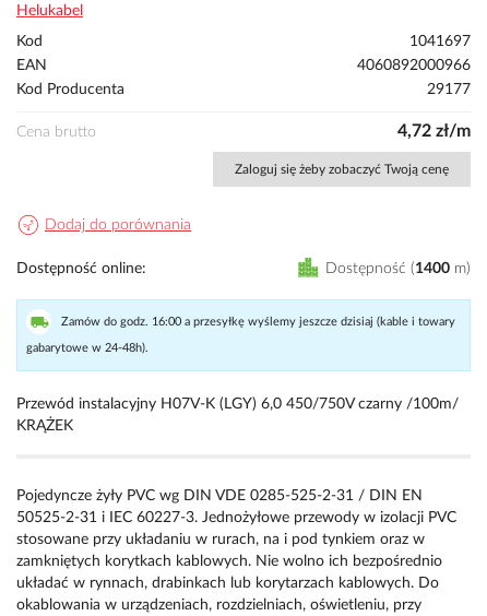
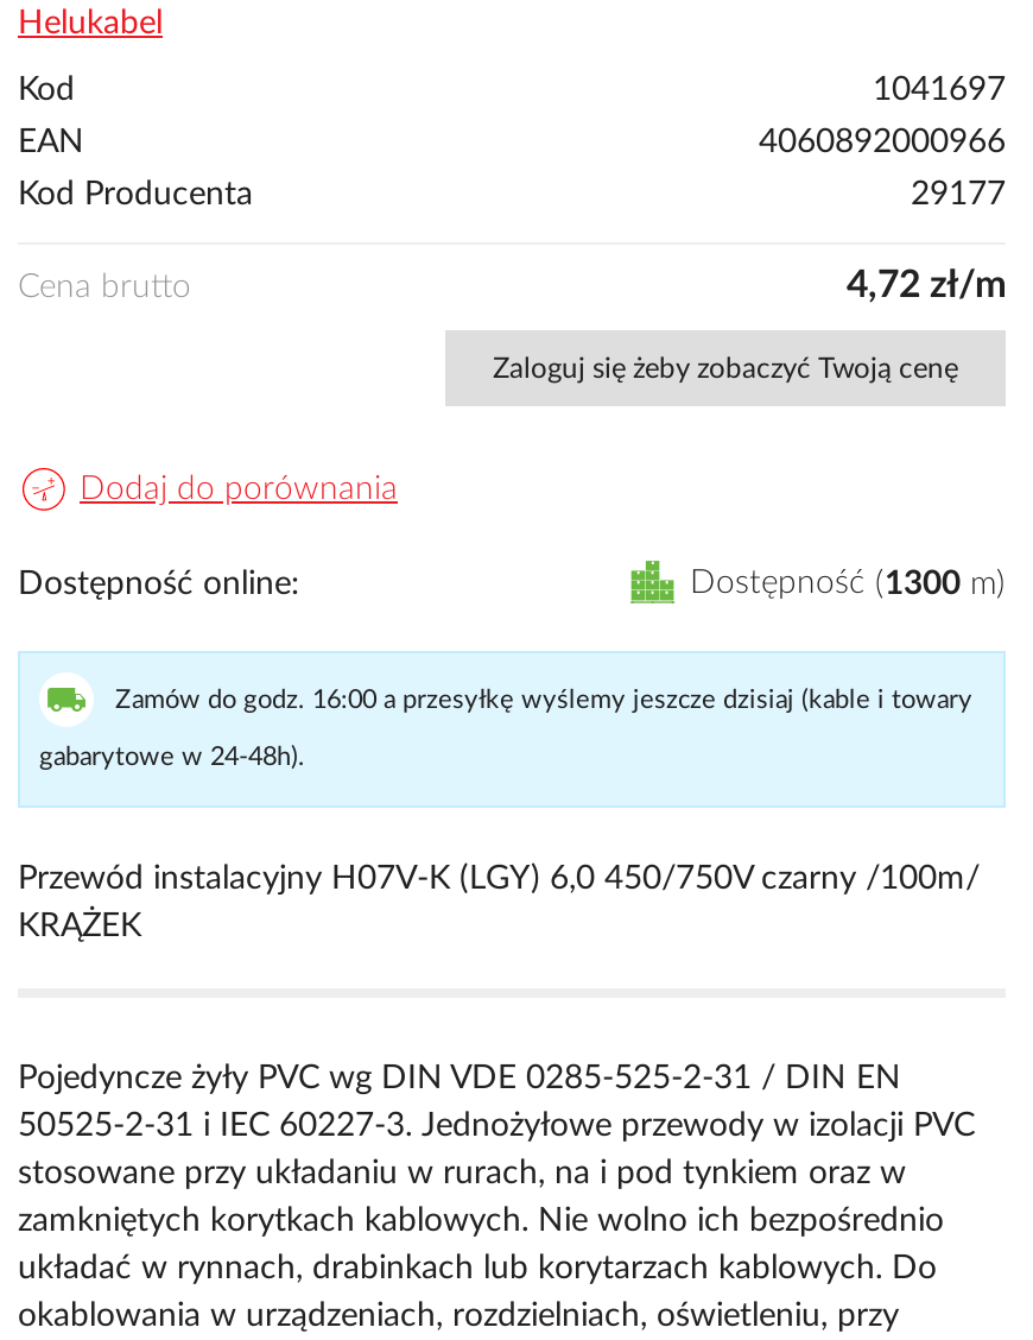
[325,260,466,276] Dostępność 1400 m -> [690,567,996,600] Dostępność 1300 m

